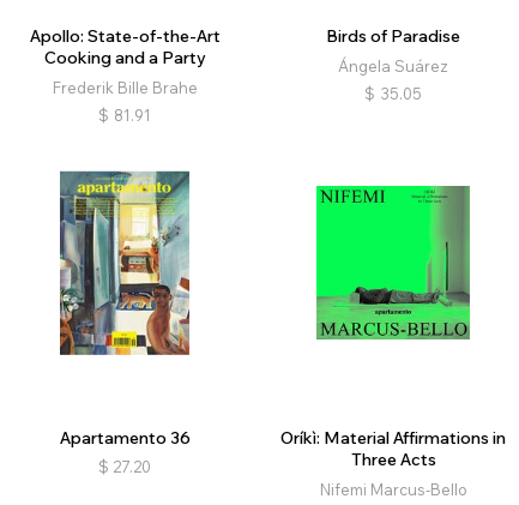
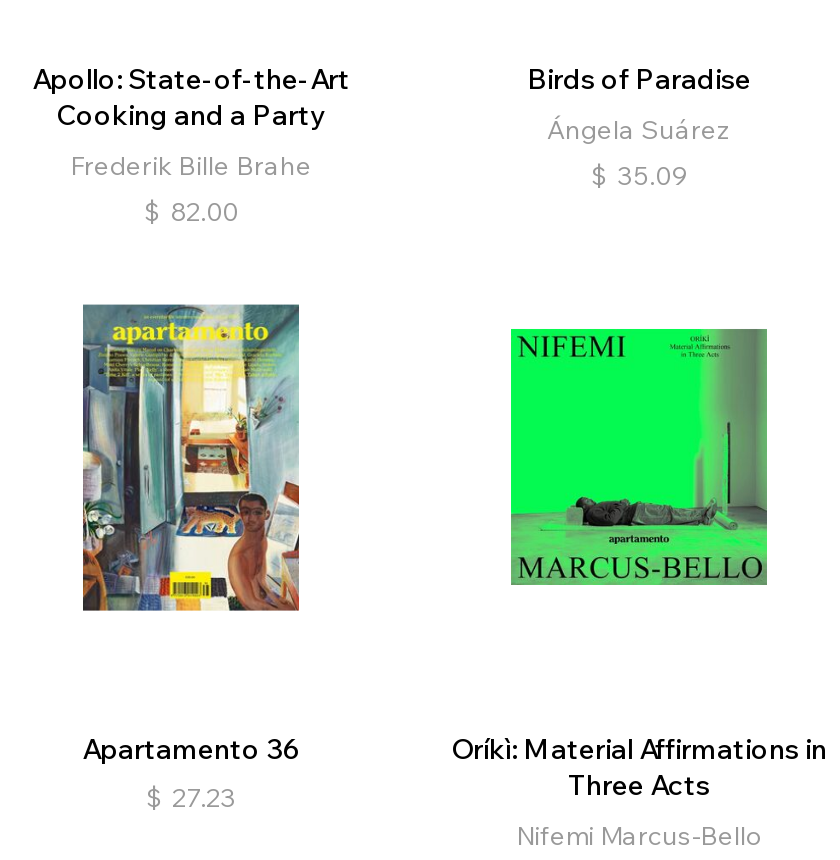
[364,84,422,103] $ 35.05 -> [591,159,687,191] $ 35.09
[98,106,151,125] $ 81.91 -> [144,195,238,227] $ 82.00
[98,457,152,476] $ 27.20 -> [146,781,236,813] $ 27.23

